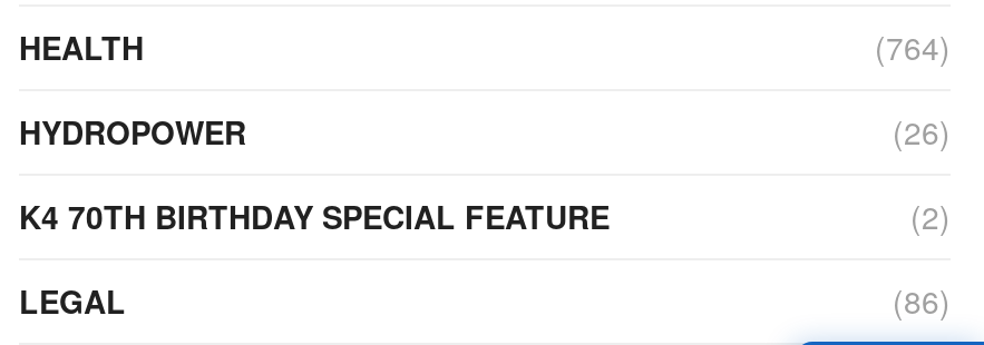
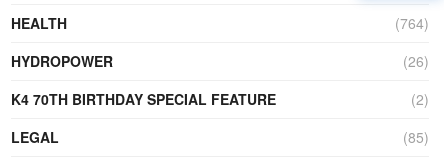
[893,279,951,323] (86) -> [403,127,429,147] (85)

